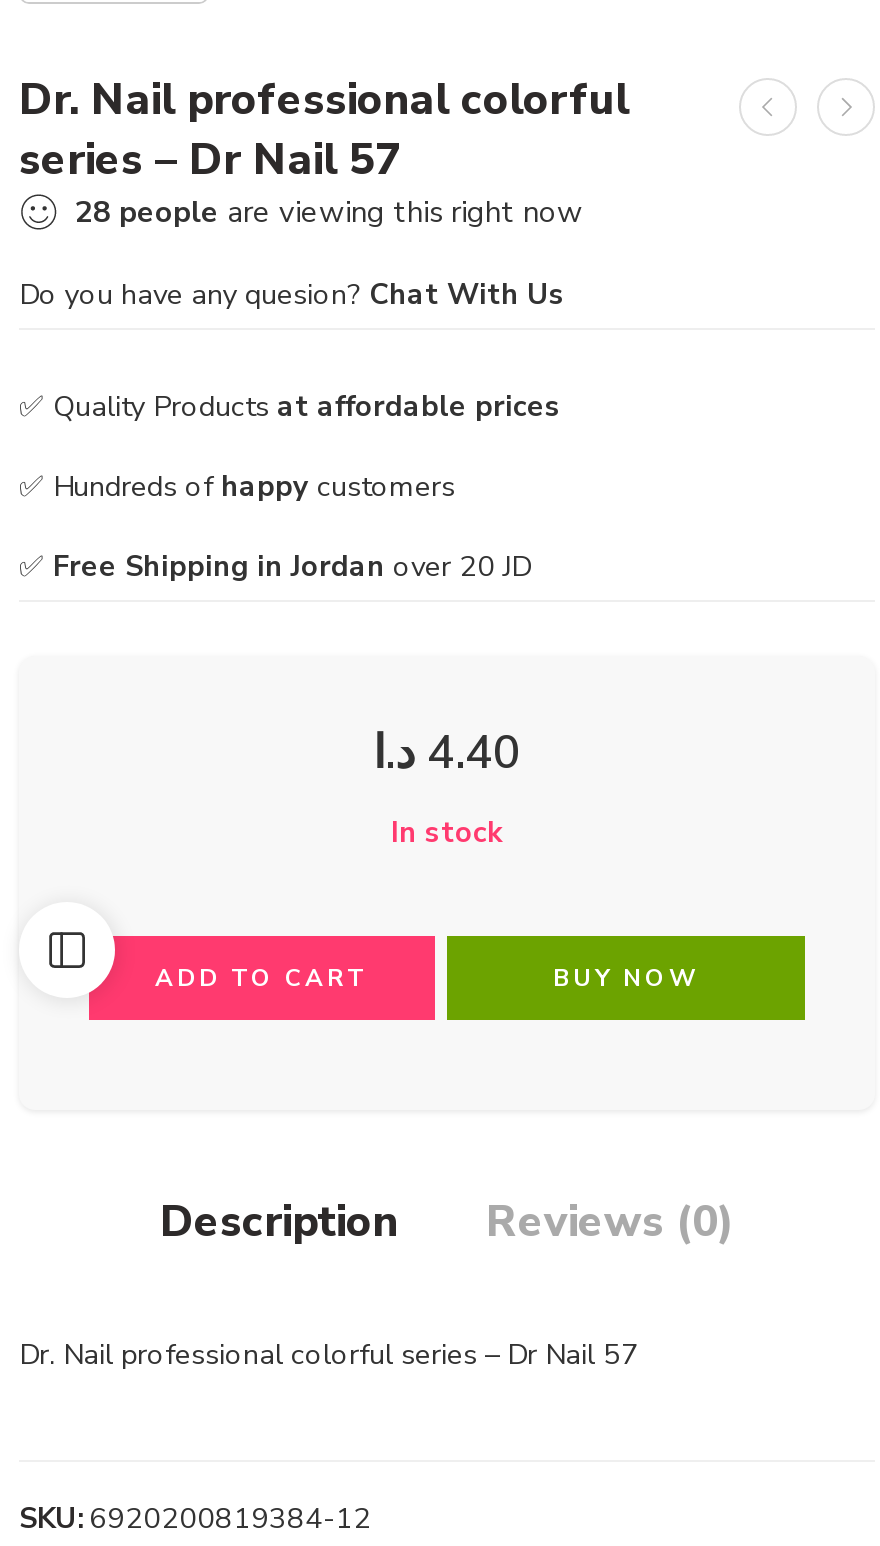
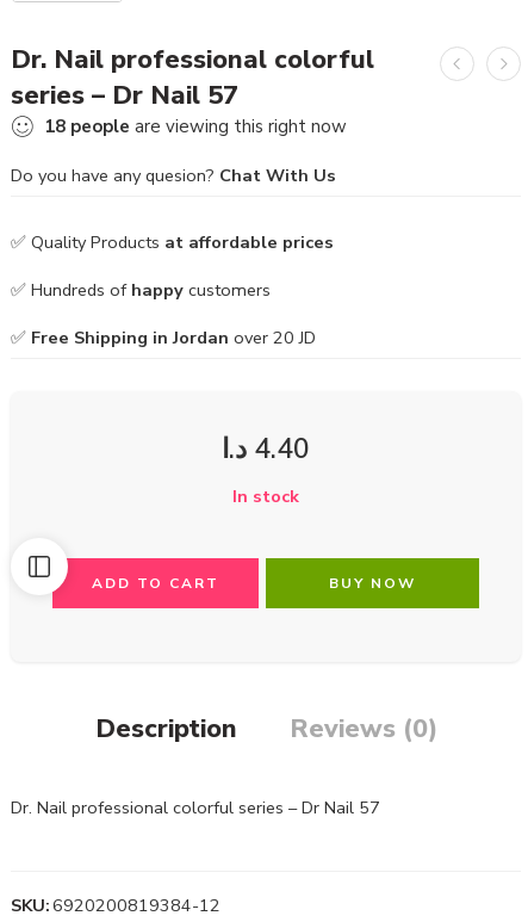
[75,192,583,232] 28 people are viewing this right now -> [44,115,347,138] 18 people are viewing this right now

